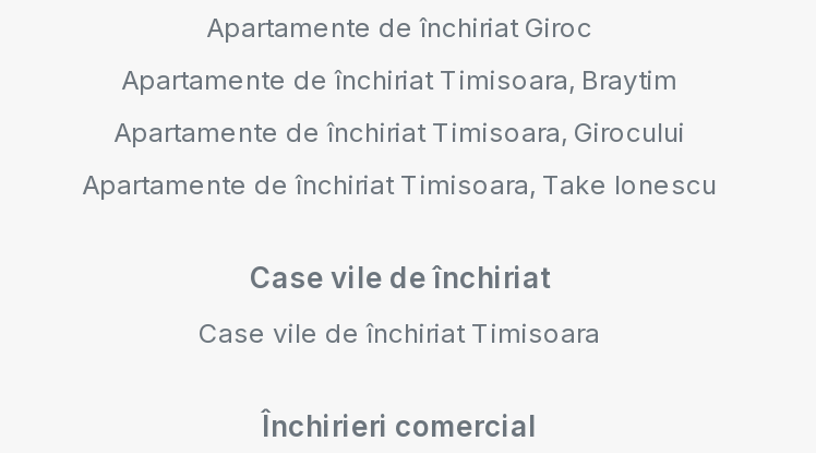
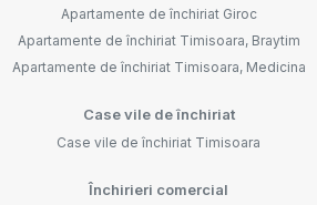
[82,115,717,200] Apartamente de închiriat Timisoara, Girocului | Apartamente de închiriat Timisoara, Take Ionescu -> [12,58,305,75] Apartamente de închiriat Timisoara, Medicina

